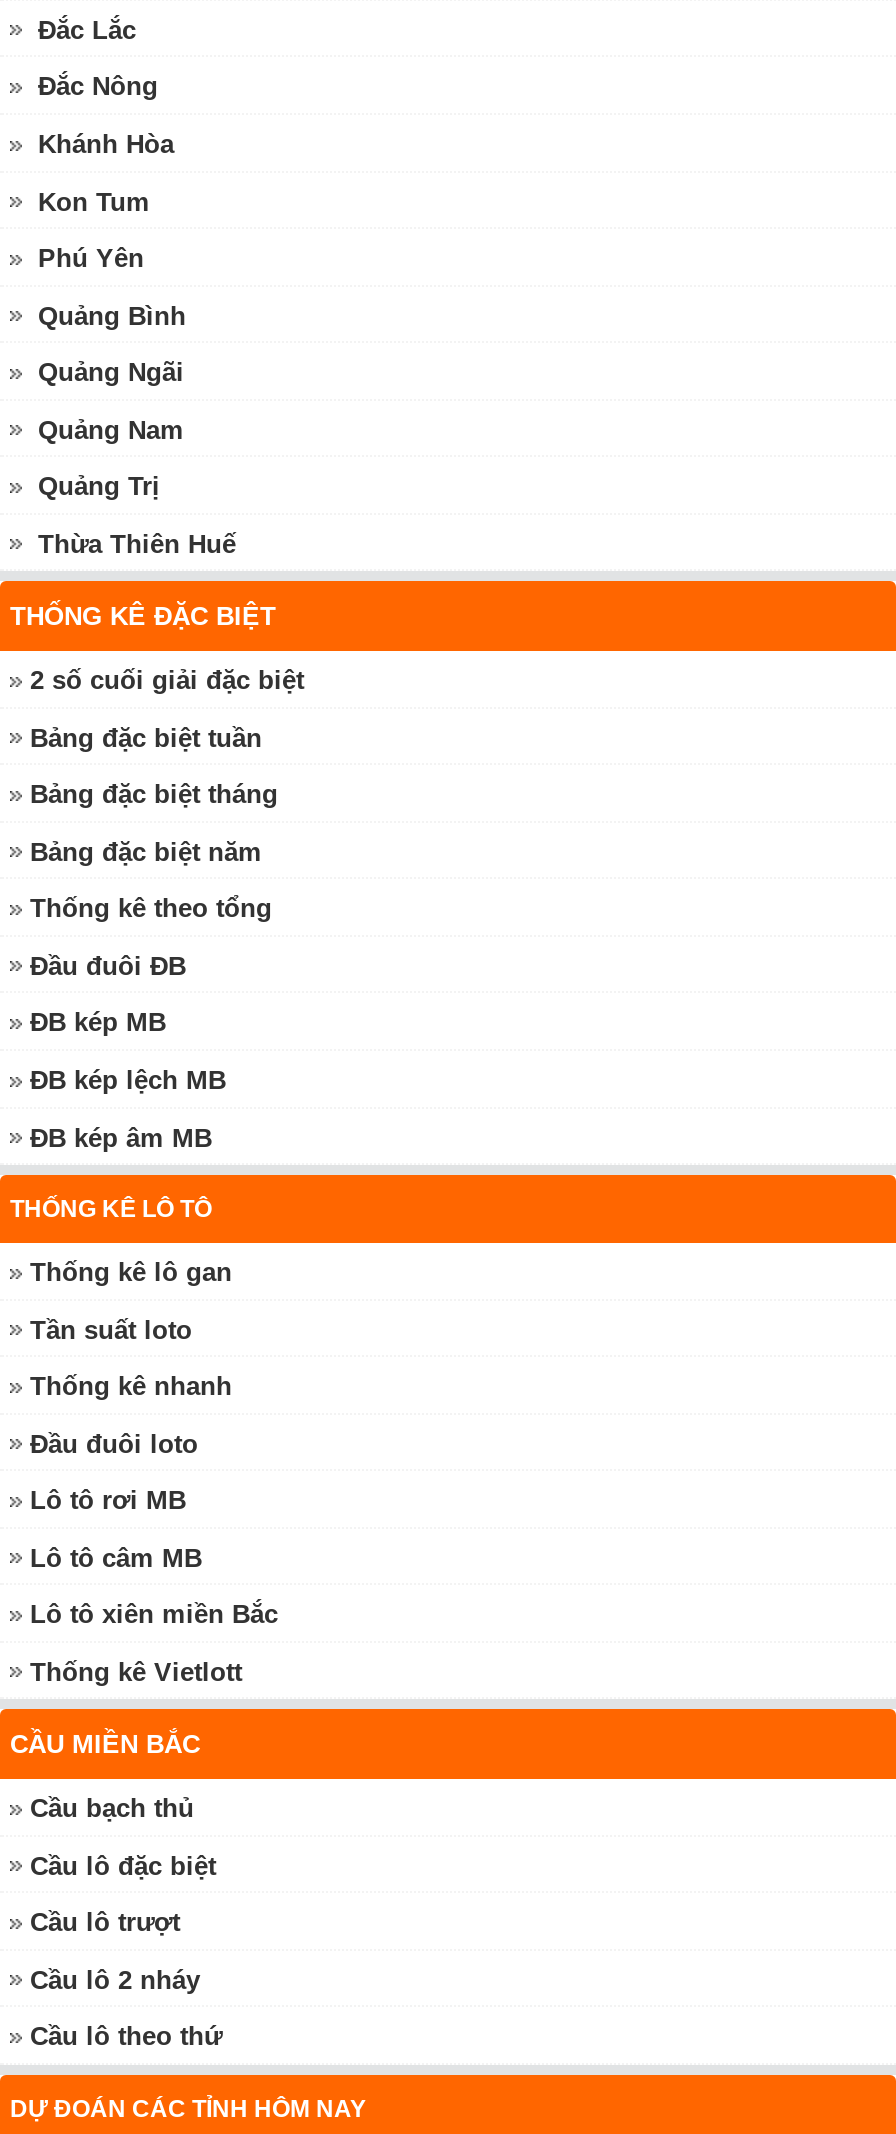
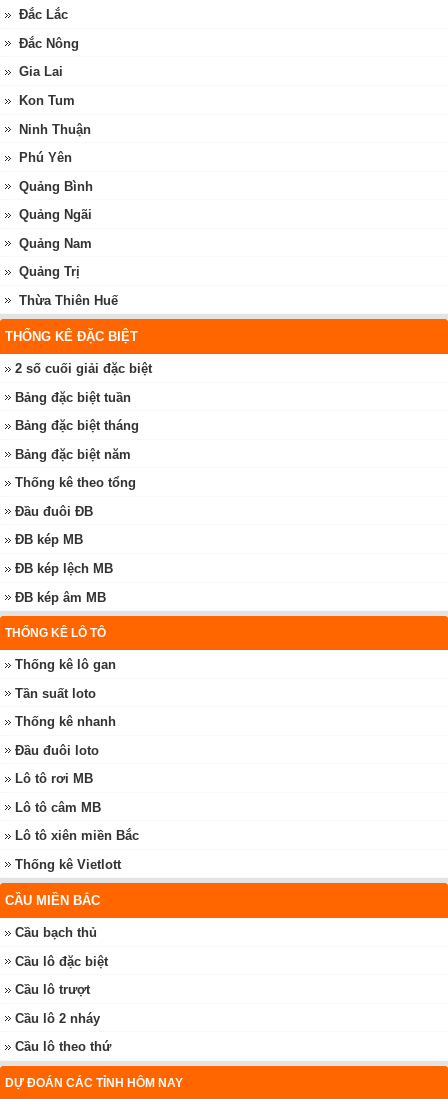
[38,129,174,159] Khánh Hòa -> [19,64,63,79] Gia Lai
none -> [19,121,91,136] Ninh Thuận

